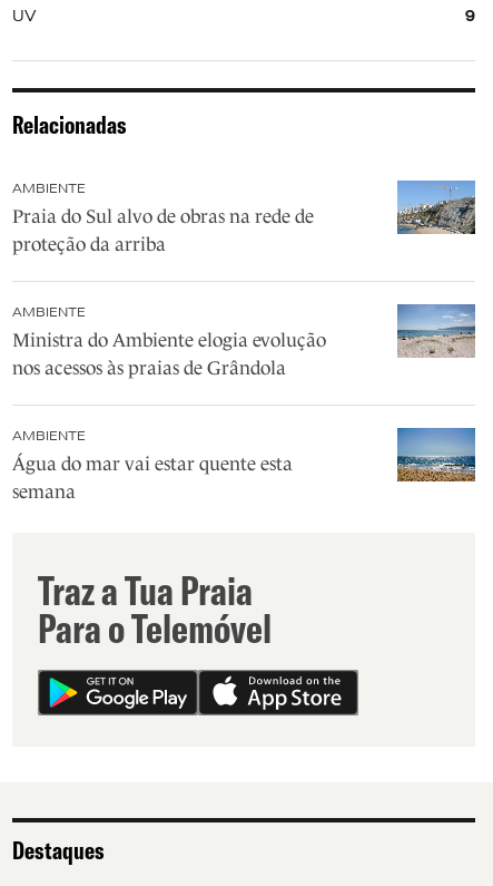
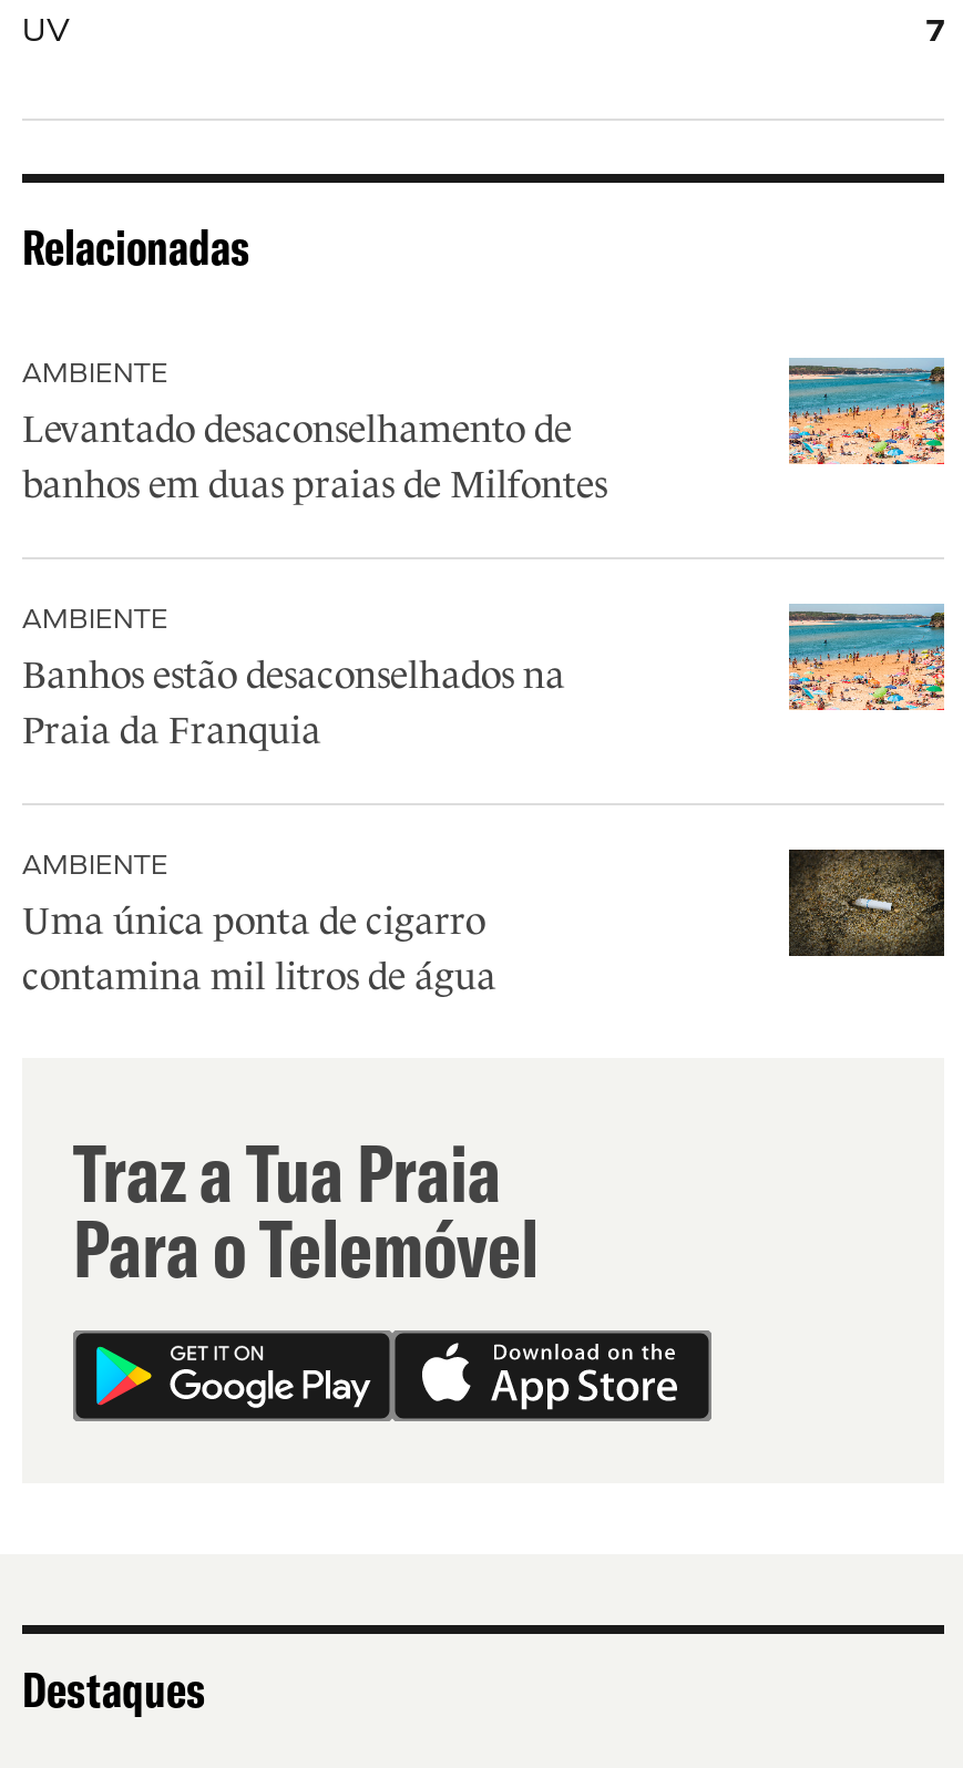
[465,6,475,27] 9 -> [926,11,944,53] 7
[396,182,476,235] [image] -> [787,362,946,466] [image]
[12,207,314,256] Praia do Sul alvo de obras na rede de | proteção da arriba -> [22,409,607,507] Levantado desaconselhamento de | banhos em duas praias de Milfontes
[396,304,476,358] [image] -> [787,606,946,710] [image]
[12,330,326,379] Ministra do Ambiente elogia evolução | nos acessos às praias de Grândola -> [22,655,565,753] Banhos estão desaconselhados na | Praia da Franquia
[396,427,476,483] [image] -> [787,847,946,958] [image]
[12,454,293,503] Água do mar vai estar quente esta | semana -> [22,901,496,999] Uma única ponta de cigarro | contamina mil litros de água

